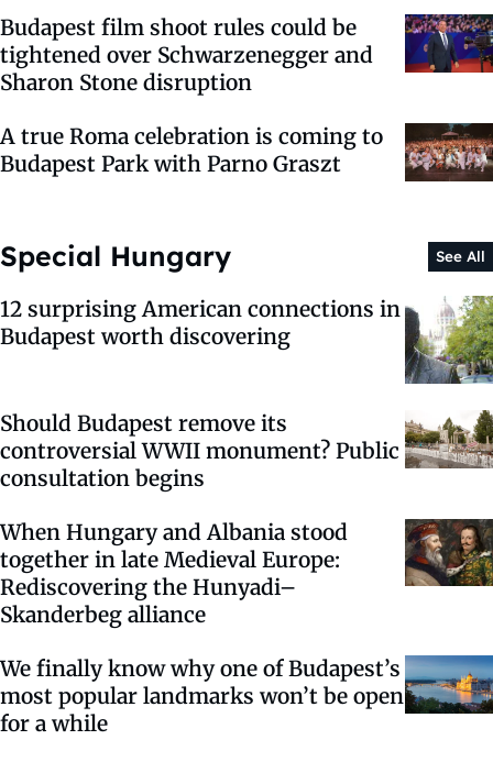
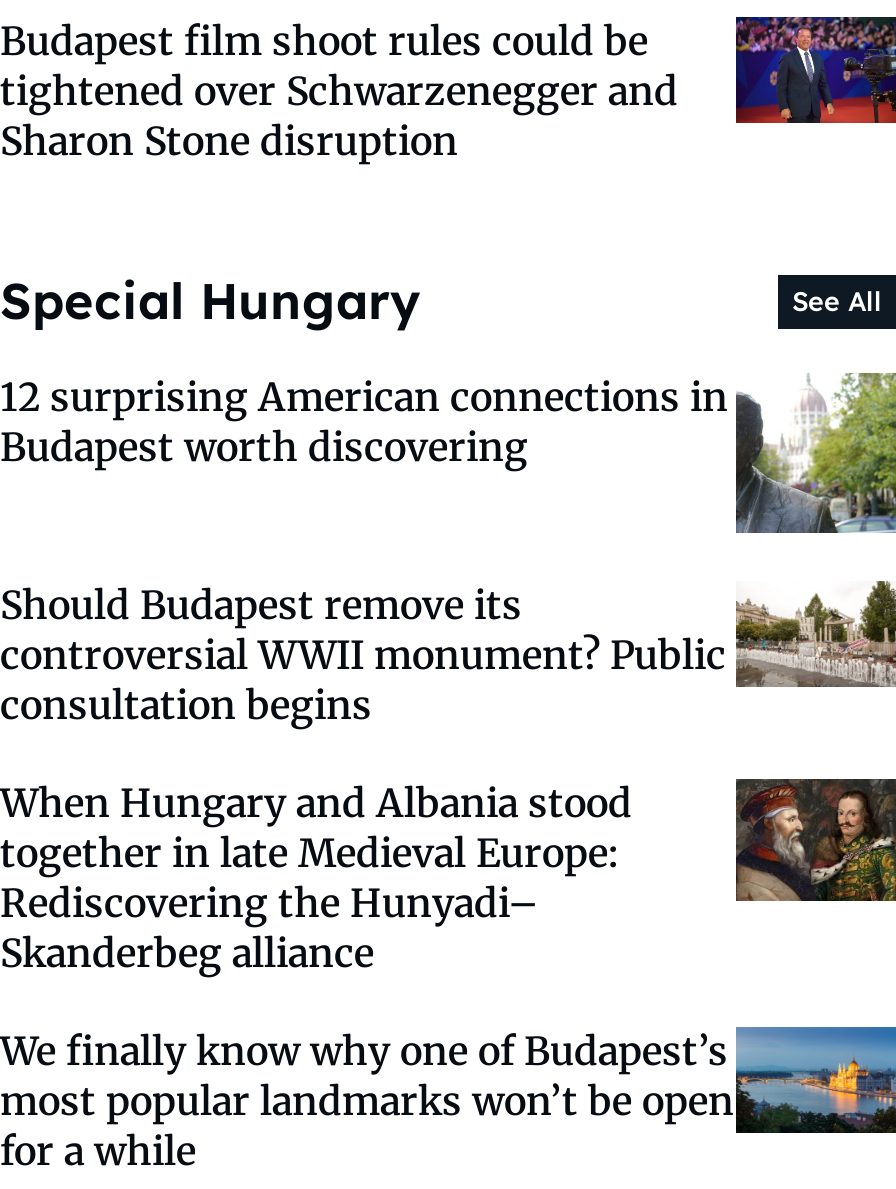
[0,122,490,183] [image] | A true Roma celebration is coming to | Budapest Park with Parno Graszt -> none

